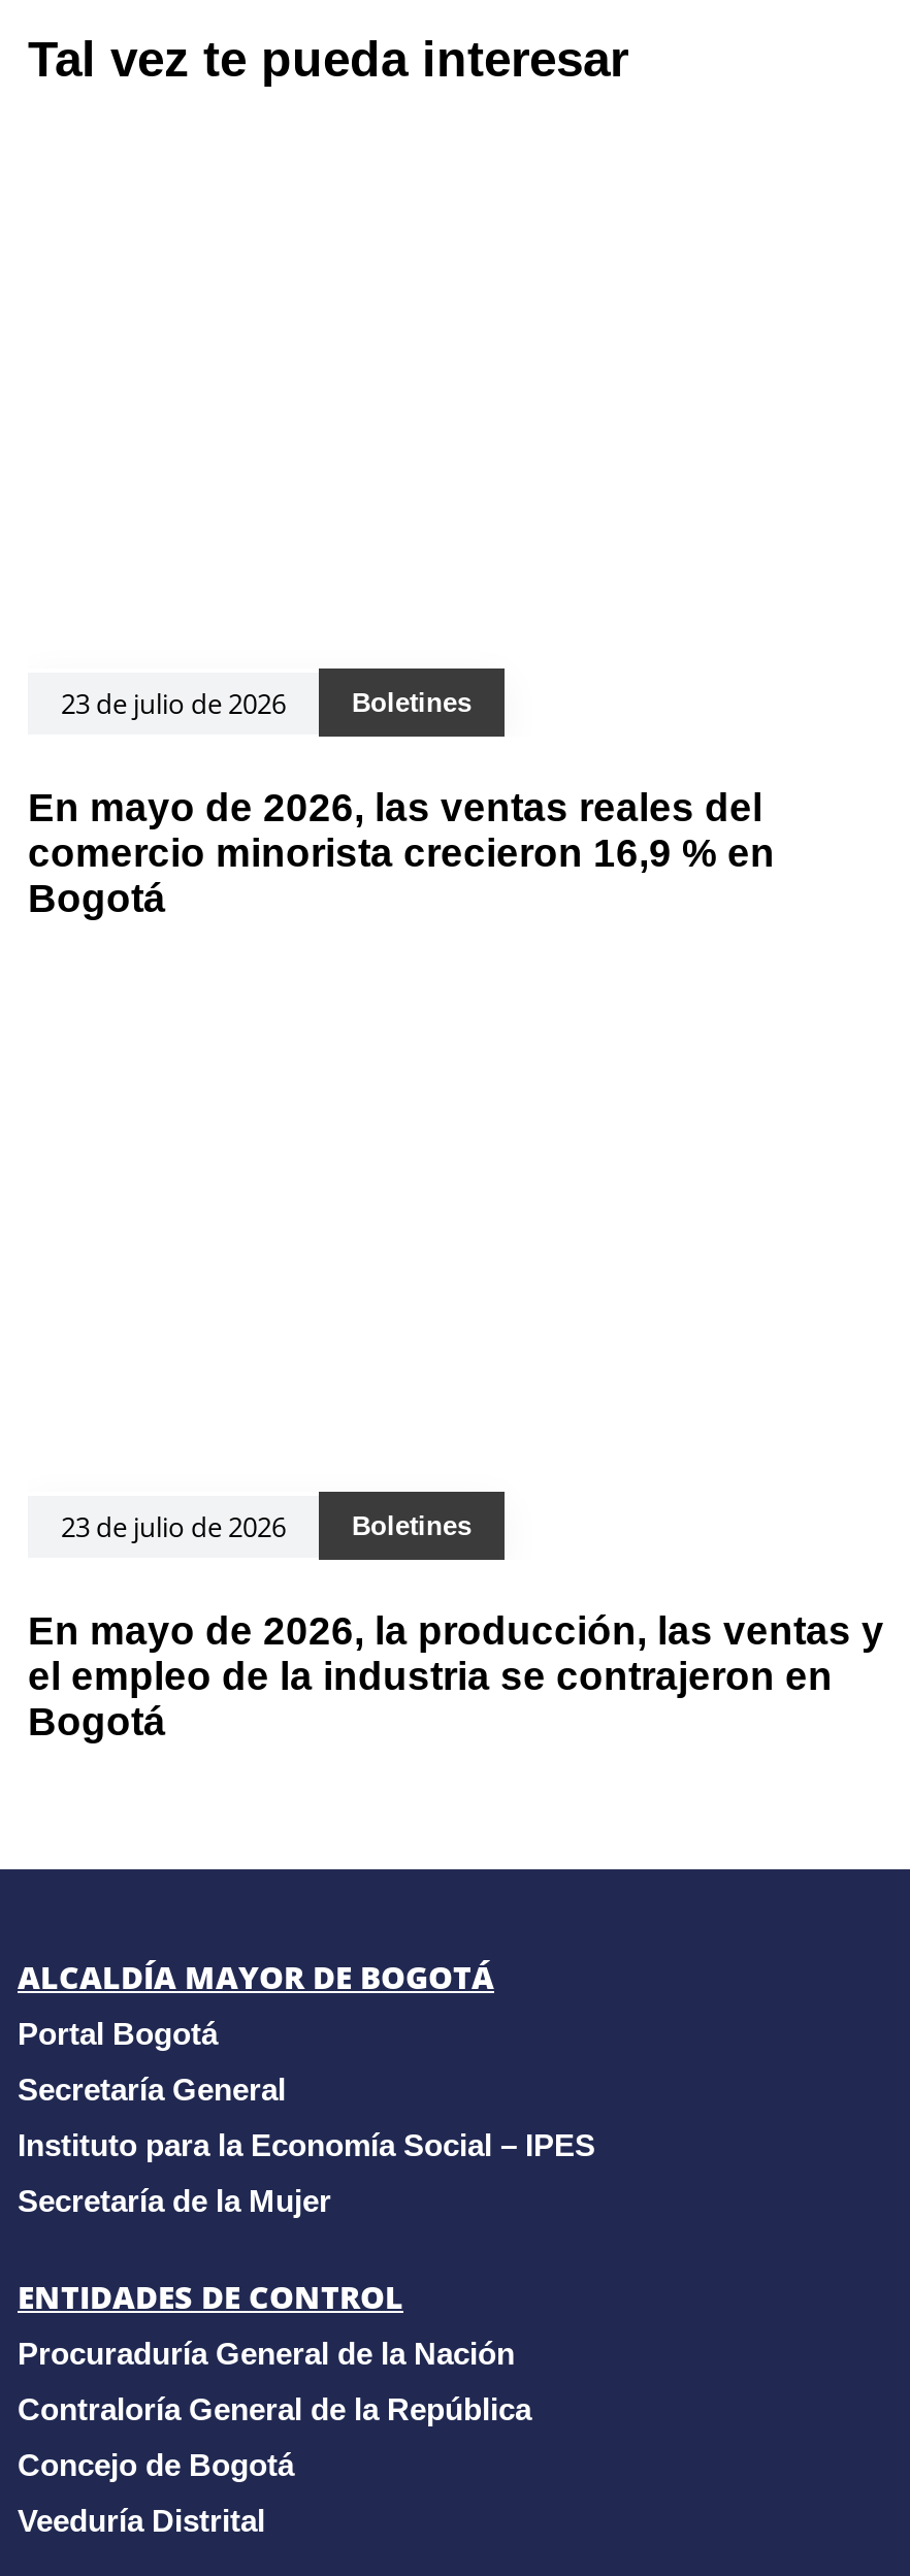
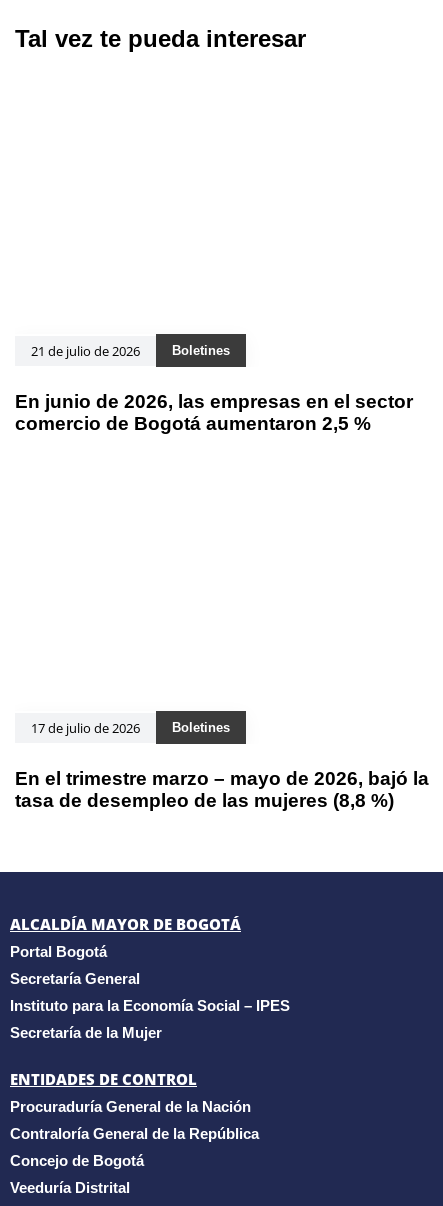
[61,685,286,722] 23 de julio de 2026 -> [31,342,140,360] 21 de julio de 2026
[28,787,775,921] En mayo de 2026, las ventas reales del | comercio minorista crecieron 16,9 % en | Bogotá -> [15,391,413,434] En junio de 2026, las empresas en el sector | comercio de Bogotá aumentaron 2,5 %
[61,1508,286,1545] 23 de julio de 2026 -> [31,719,140,737] 17 de julio de 2026
[28,1610,884,1744] En mayo de 2026, la producción, las ventas y | el empleo de la industria se contrajeron en | Bogotá -> [15,768,429,811] En el trimestre marzo – mayo de 2026, bajó la | tasa de desempleo de las mujeres (8,8 %)

